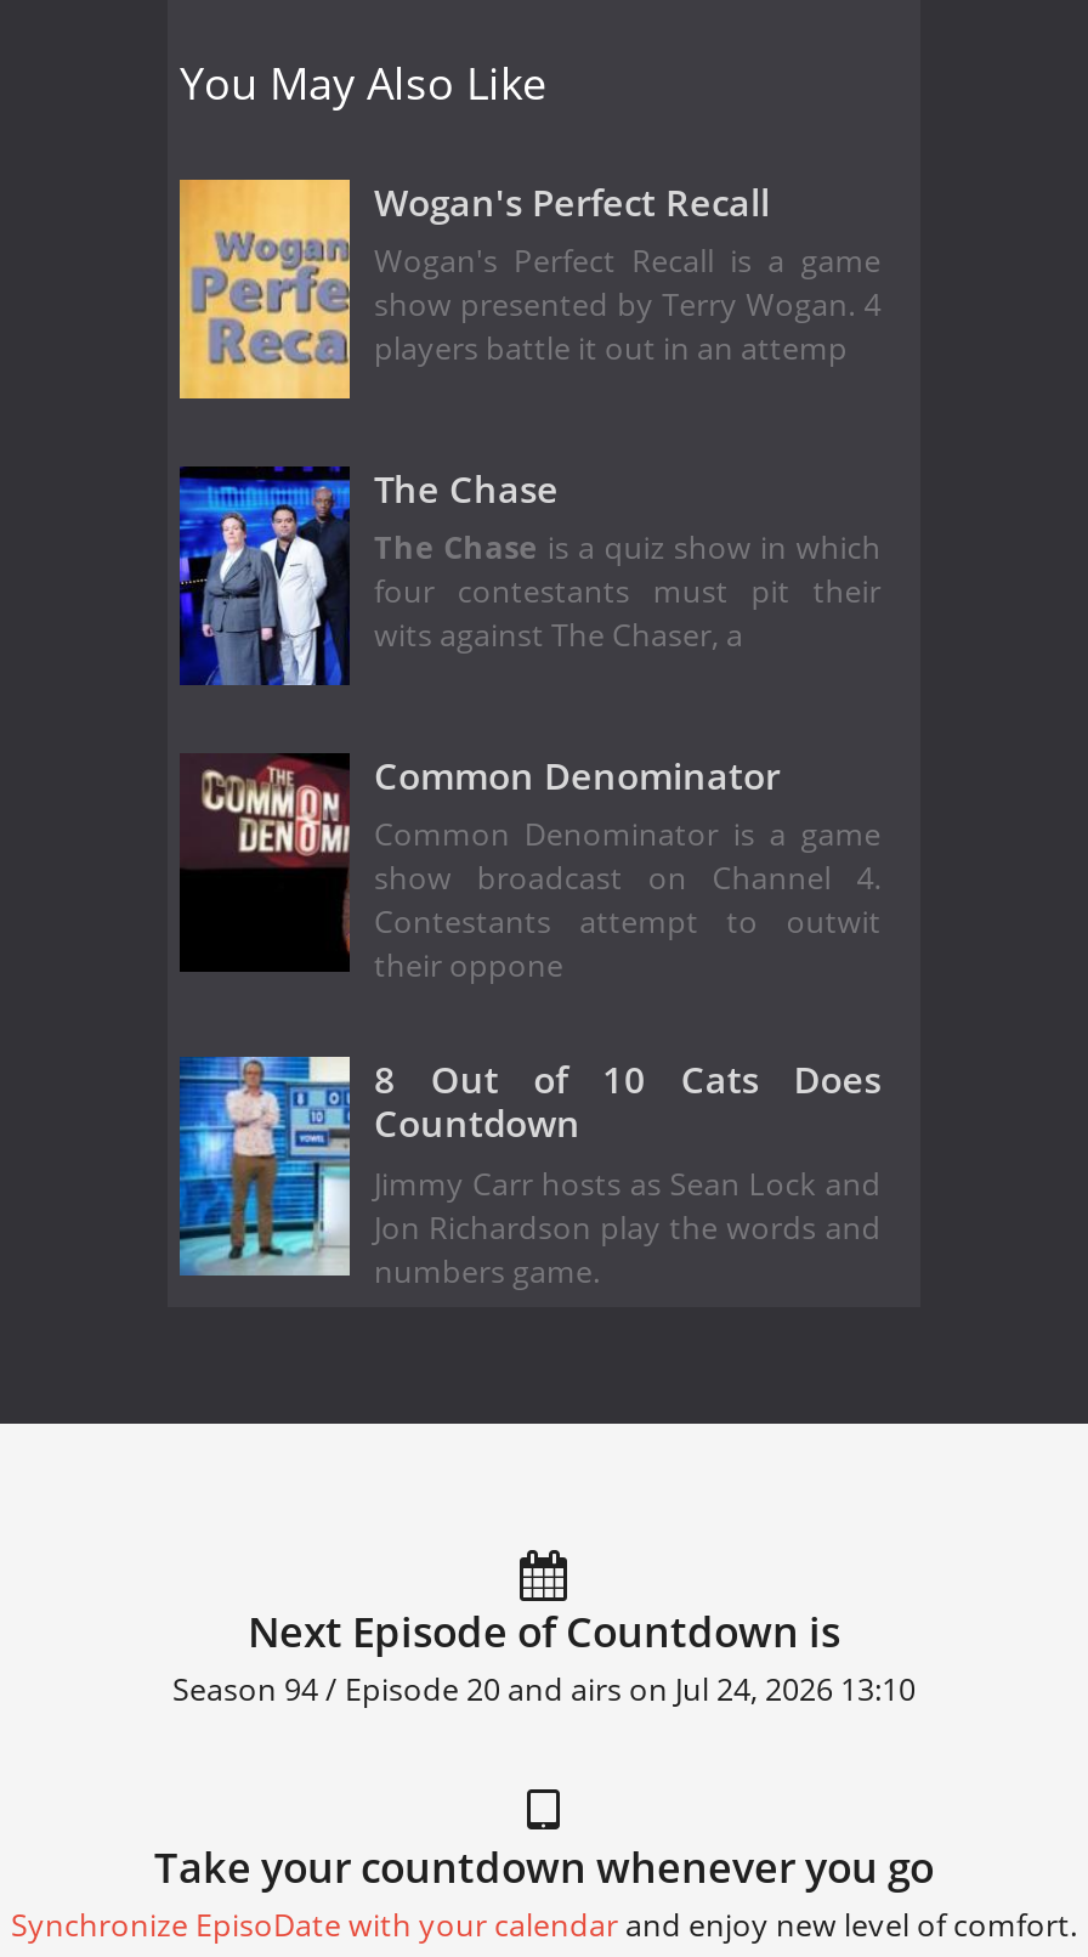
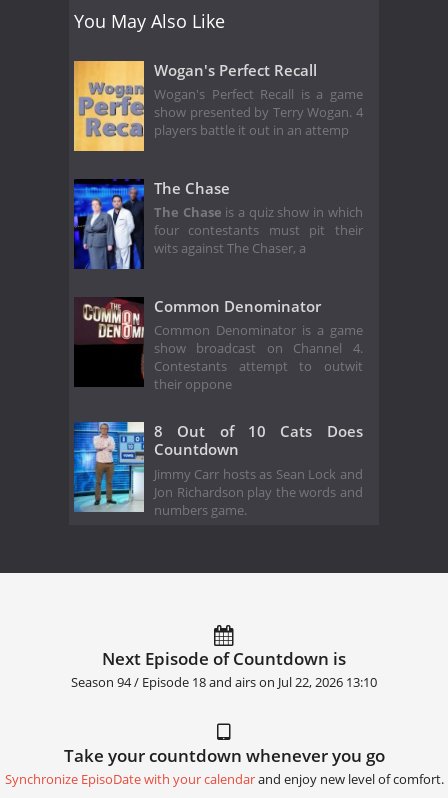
[172,1669,916,1710] Season 94 / Episode 20 and airs on Jul 24, 2026 13:10 -> [71,674,377,691] Season 94 / Episode 18 and airs on Jul 22, 2026 13:10

